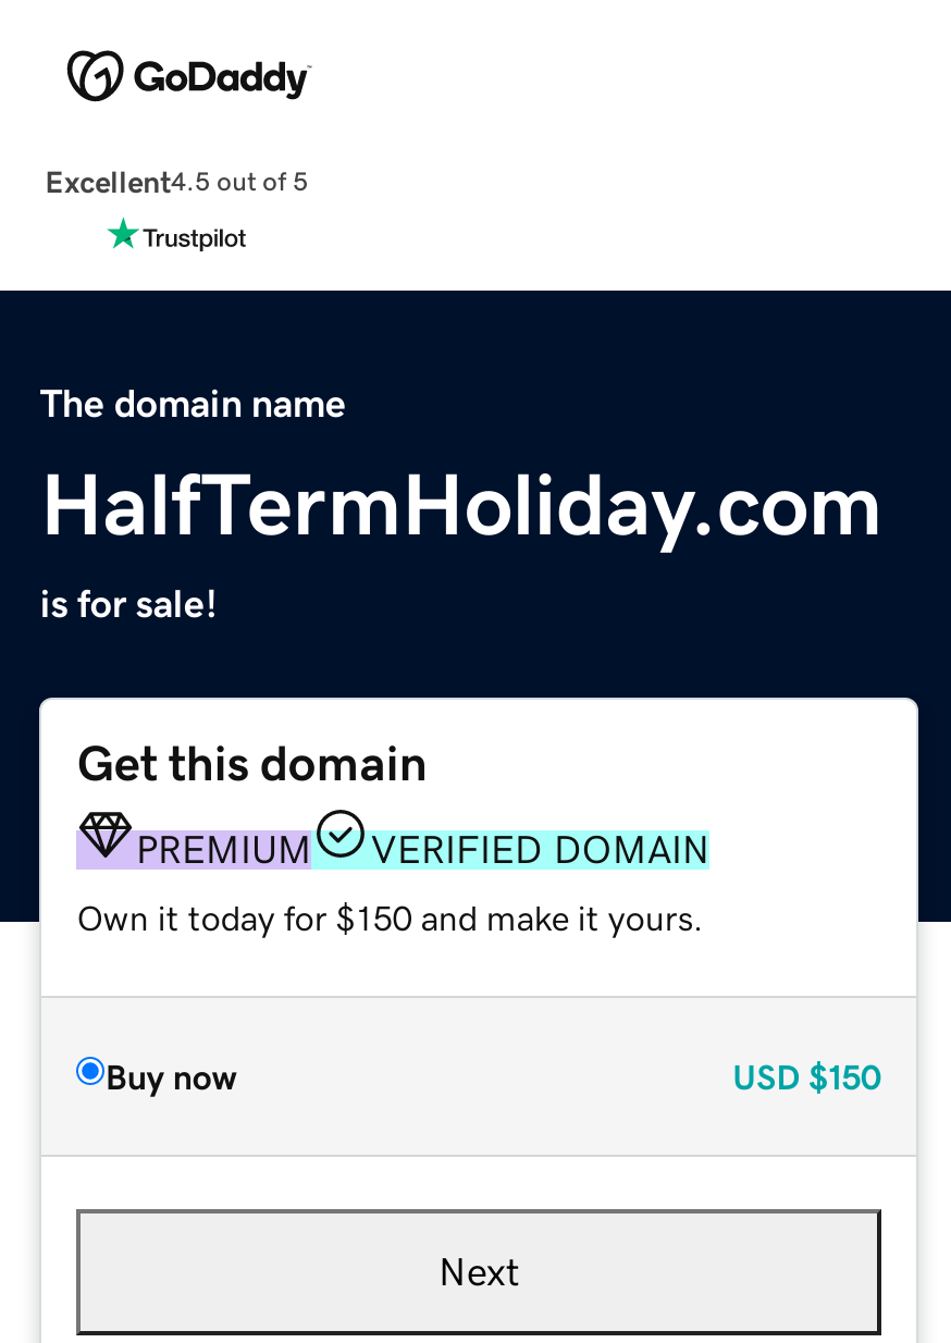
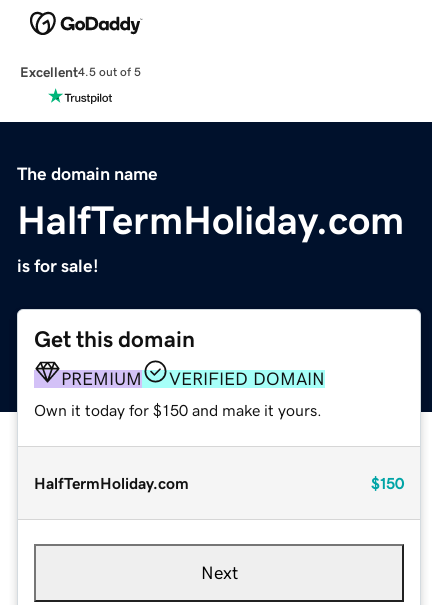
[105,1058,880,1093] Buy now | USD $150 -> [34,475,404,491] HalfTermHoliday.com | $150

